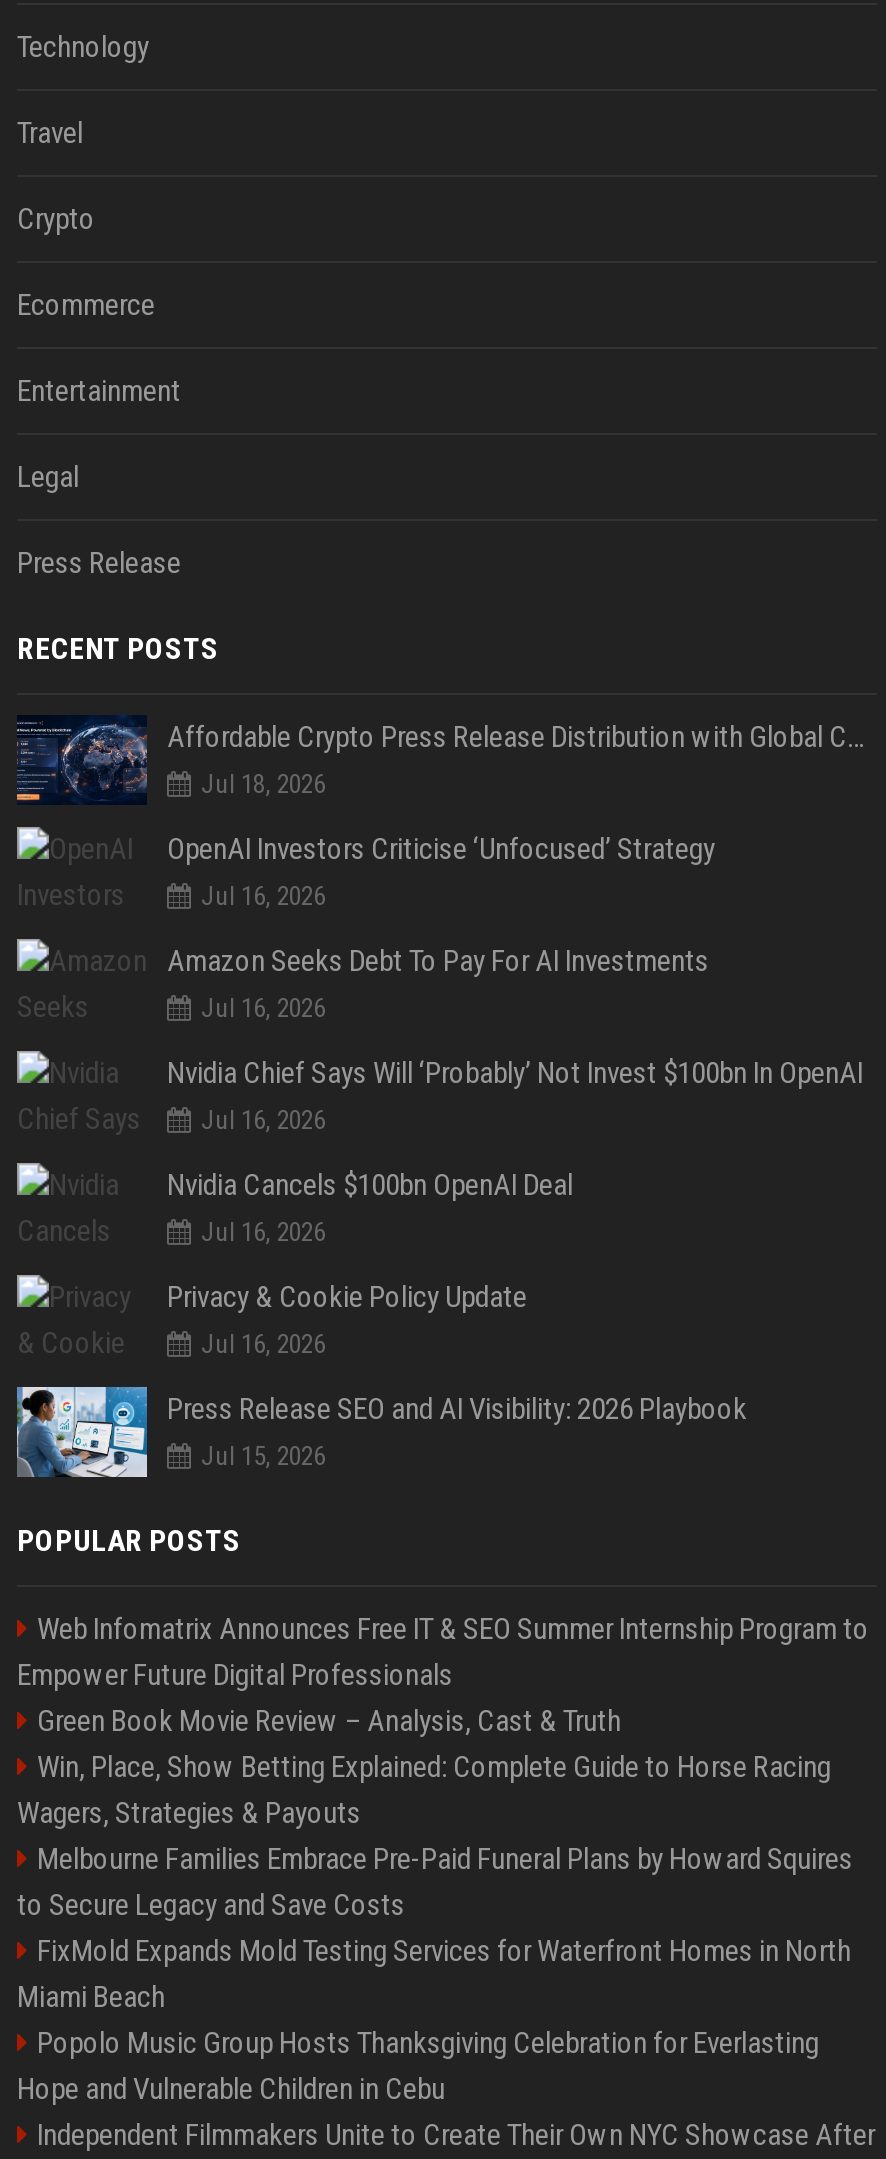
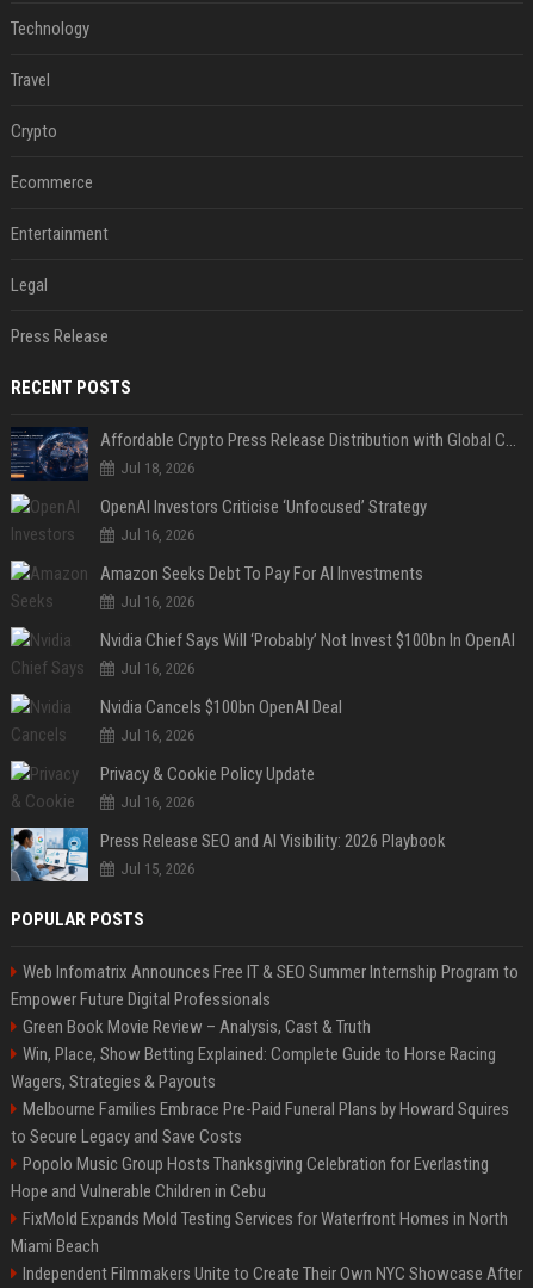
moved [17,1933,851,2015] -> [11,1208,508,1257]: FixMold Expands Mold Testing Services for Waterfront Homes in North | Miami Beach
moved [17,2025,819,2107] -> [11,1153,489,1202]: Popolo Music Group Hosts Thanksgiving Celebration for Everlasting | Hope and Vulnerable Children in Cebu

